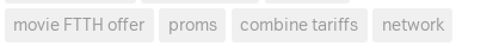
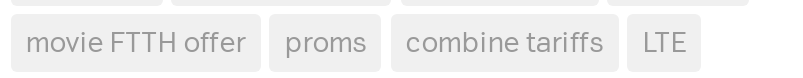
[382,15,444,35] network -> [643,26,687,60] LTE

